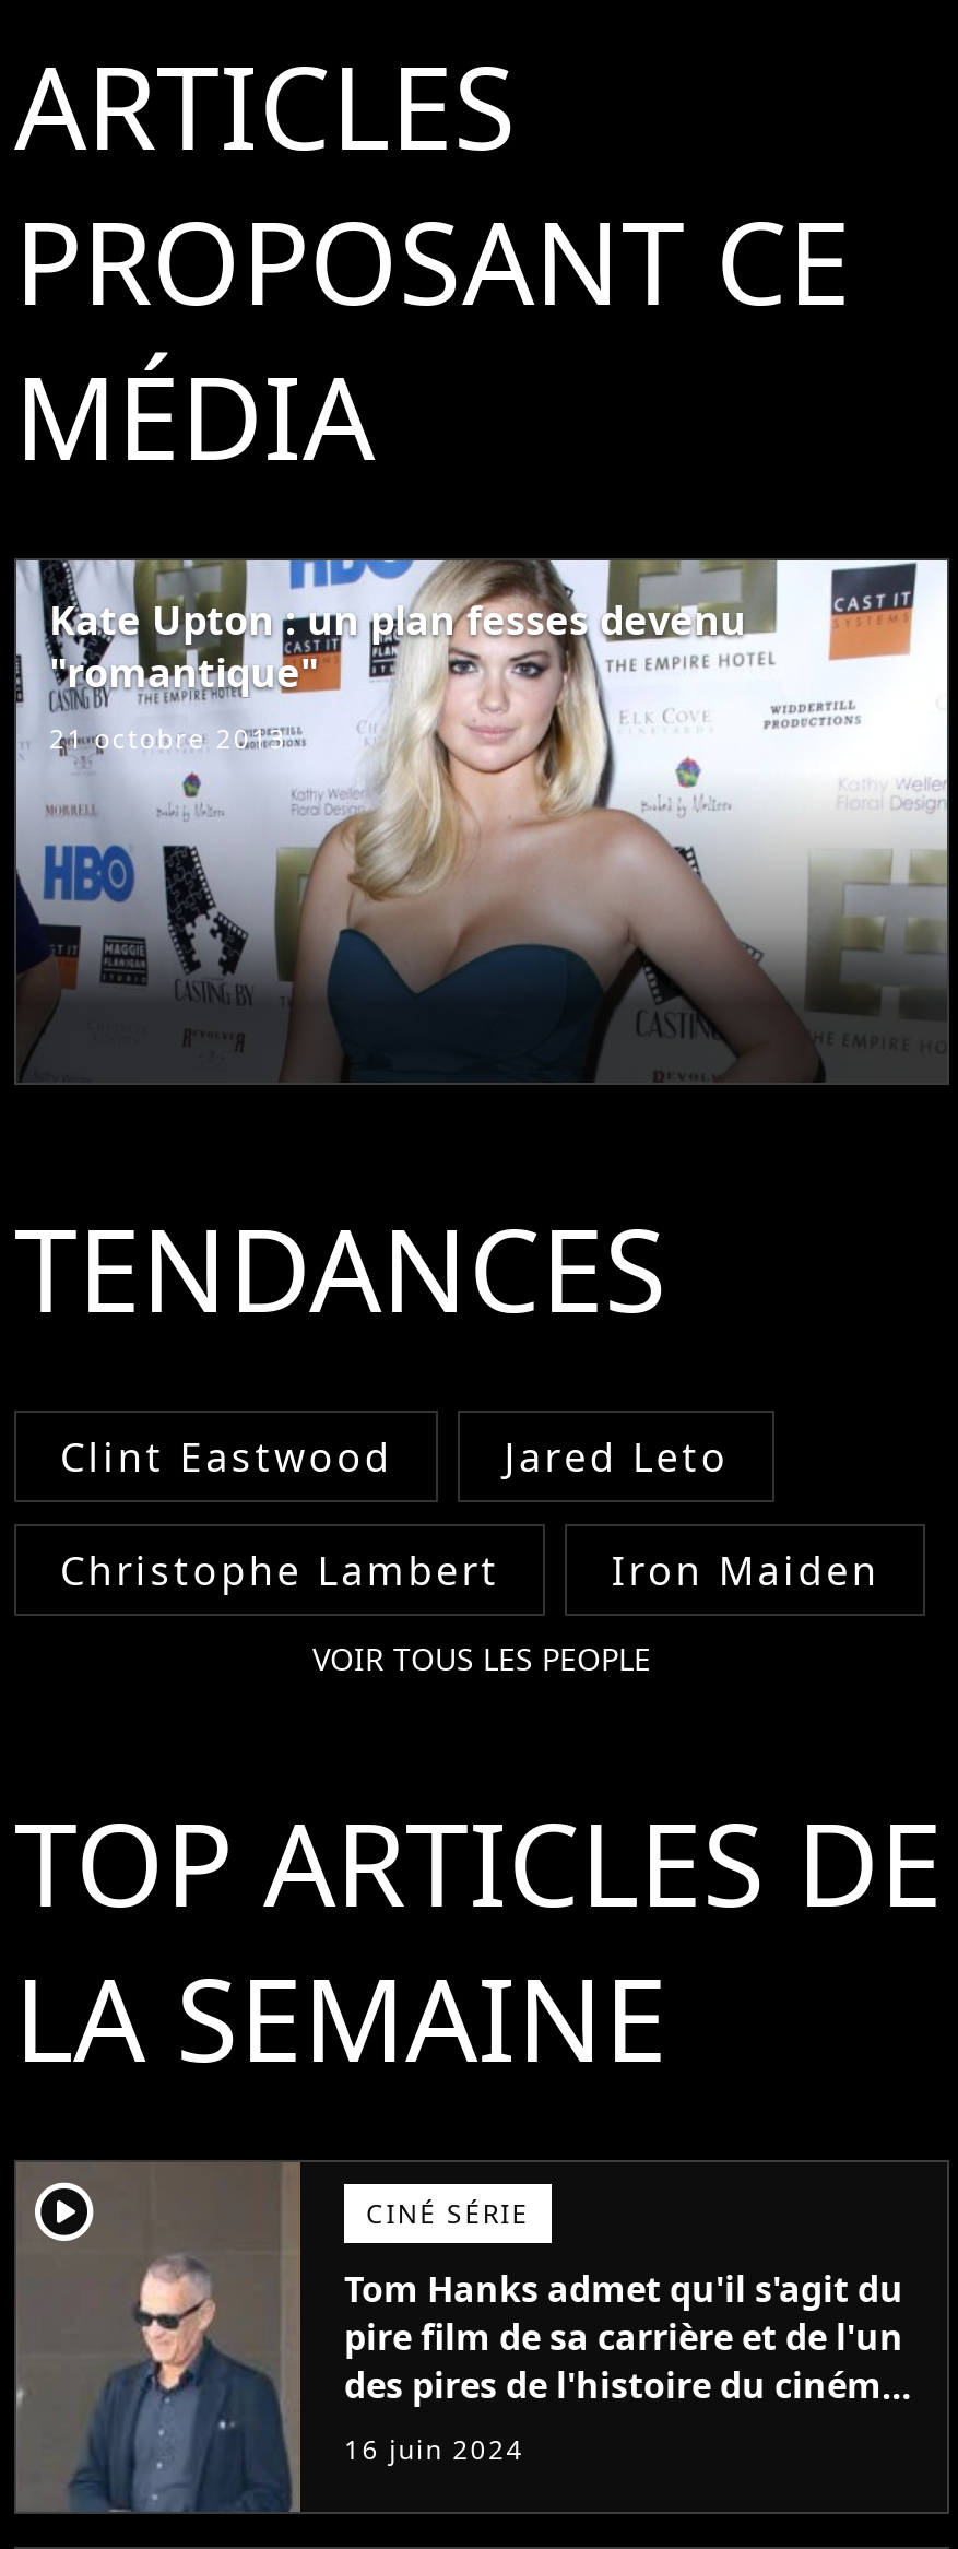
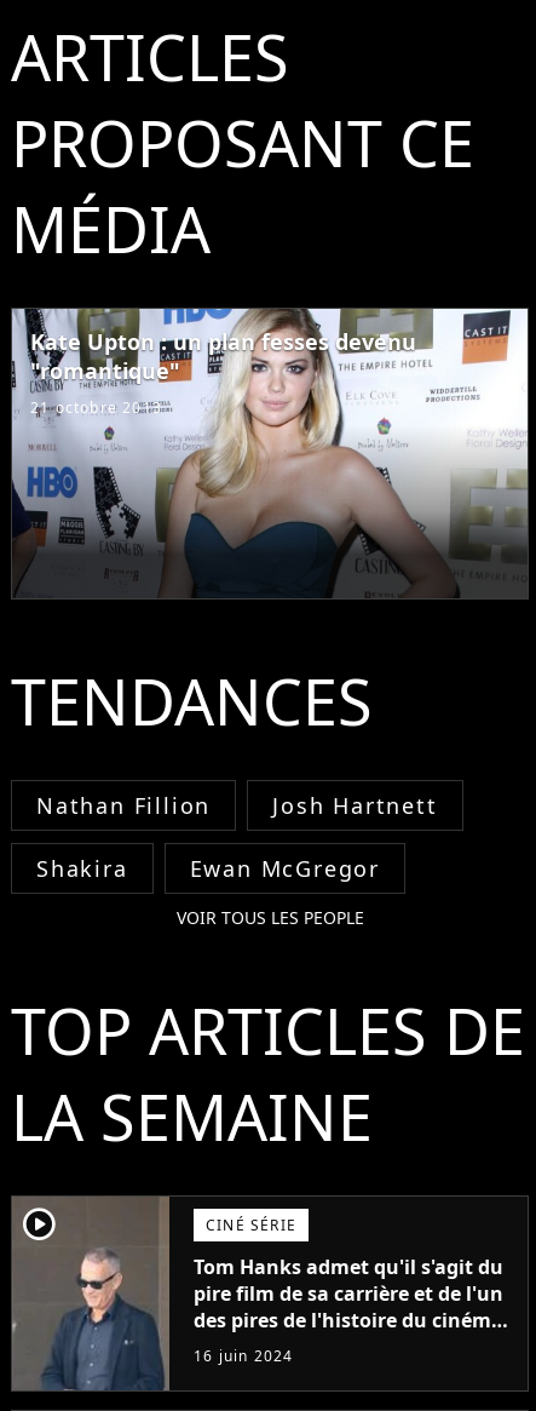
[60,1431,729,1483] Clint Eastwood | Jared Leto -> [36,791,438,820] Nathan Fillion | Josh Hartnett
[60,1544,880,1597] Christophe Lambert | Iron Maiden -> [36,854,380,883] Shakira | Ewan McGregor

